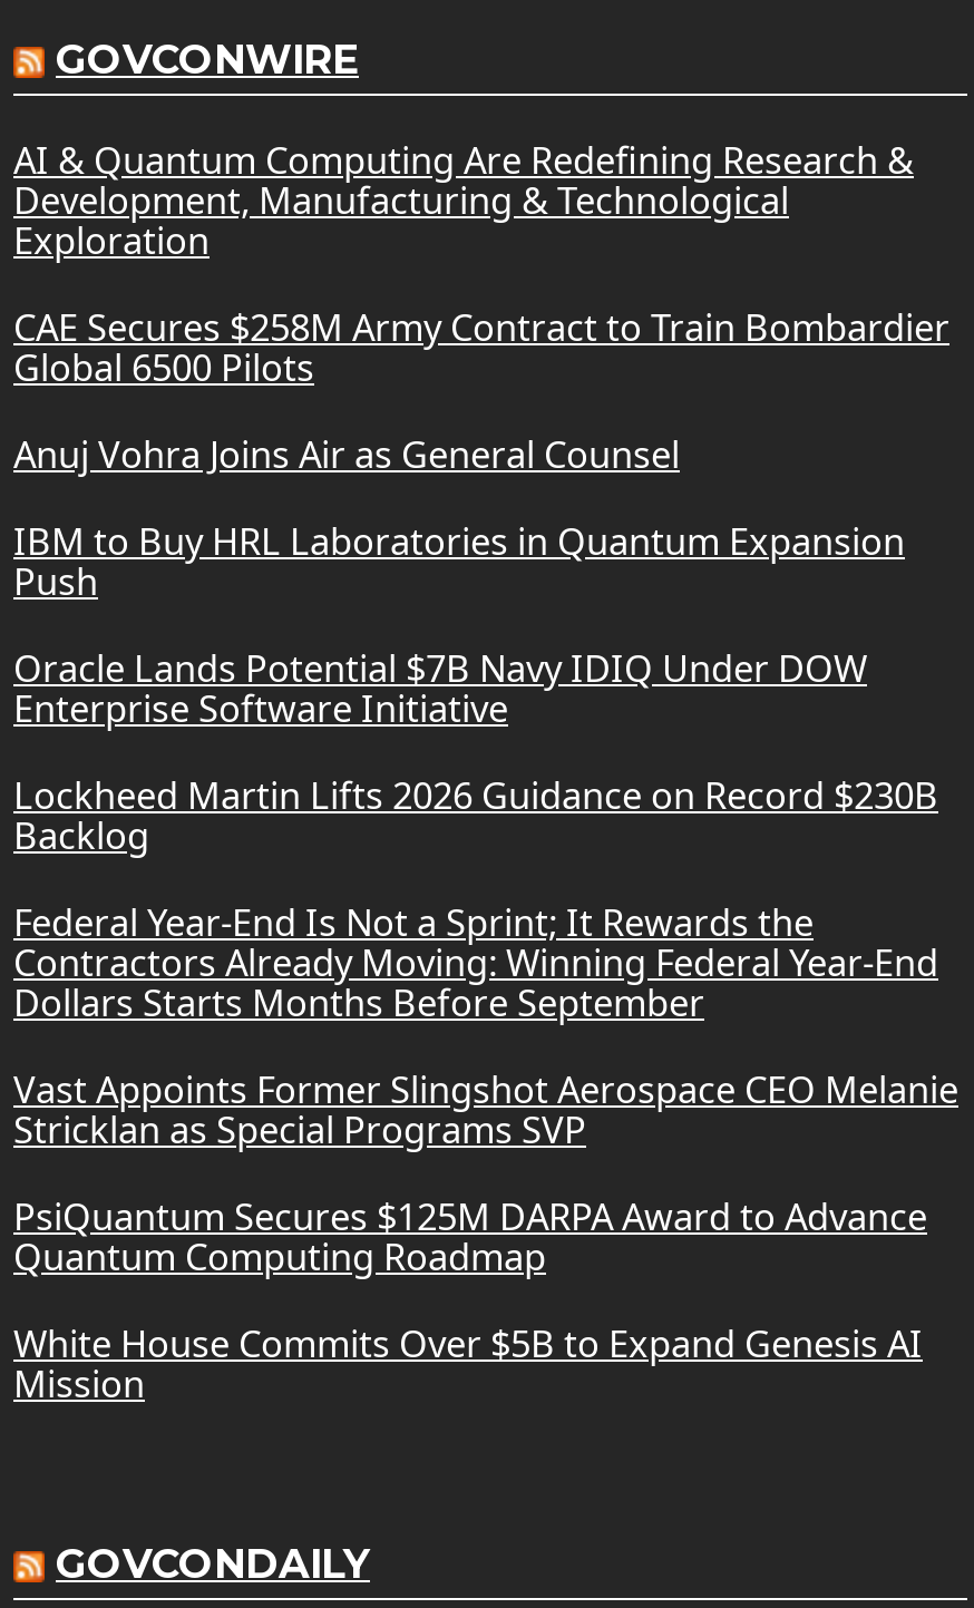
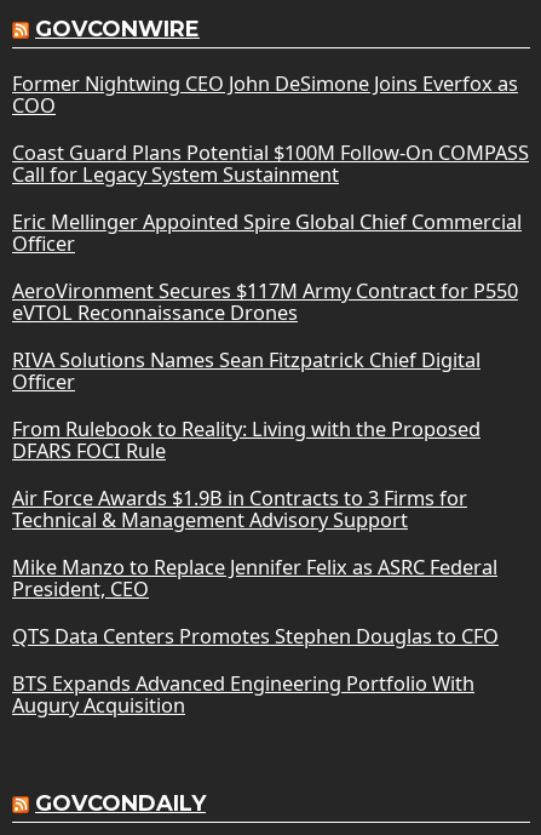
[13,136,914,265] AI & Quantum Computing Are Redefining Research & | Development, Manufacturing & Technological | Exploration -> [12,70,518,119] Former Nightwing CEO John DeSimone Joins Everfox as | COO
[13,303,949,392] CAE Secures $258M Army Contract to Train Bombardier | Global 6500 Pilots -> [12,139,529,188] Coast Guard Plans Potential $100M Follow-On COMPASS | Call for Legacy System Sustainment
[13,430,680,479] Anuj Vohra Joins Air as General Counsel -> [12,208,522,257] Eric Mellinger Appointed Spire Global Chief Commercial | Officer
[13,517,905,606] IBM to Buy HRL Laboratories in Quantum Expansion | Push -> [12,277,518,326] AeroVironment Secures $117M Army Contract for P550 | eVTOL Reconnaissance Drones
[13,644,867,733] Oracle Lands Potential $7B Navy IDIQ Under DOW | Enterprise Software Initiative -> [12,346,480,395] RIVA Solutions Names Sean Fitzpatrick Chief Digital | Officer
[13,771,938,860] Lockheed Martin Lifts 2026 Guidance on Record $230B | Backlog -> [12,416,480,464] From Rulebook to Reality: Living with the Proposed | DFARS FOCI Rule
[13,898,938,1027] Federal Year-End Is Not a Sprint; It Rewards the | Contractors Already Moving: Winning Federal Year-End | Dollars Starts Months Before September -> [12,485,467,533] Air Force Awards $1.9B in Contracts to 3 Firms for | Technical & Management Advisory Support
[13,1065,958,1154] Vast Appoints Former Slingshot Aerospace CEO Melanie | Stricklan as Special Programs SVP -> [12,554,497,602] Mike Manzo to Replace Jennifer Felix as ASRC Federal | President, CEO
[13,1192,927,1281] PsiQuantum Secures $125M DARPA Award to Advance | Quantum Computing Roadmap -> [12,623,499,649] QTS Data Centers Promotes Stephen Douglas to CFO
[13,1319,923,1408] White House Commits Over $5B to Expand Genesis AI | Mission -> [12,670,474,719] BTS Expands Advanced Engineering Portfolio With | Augury Acquisition

